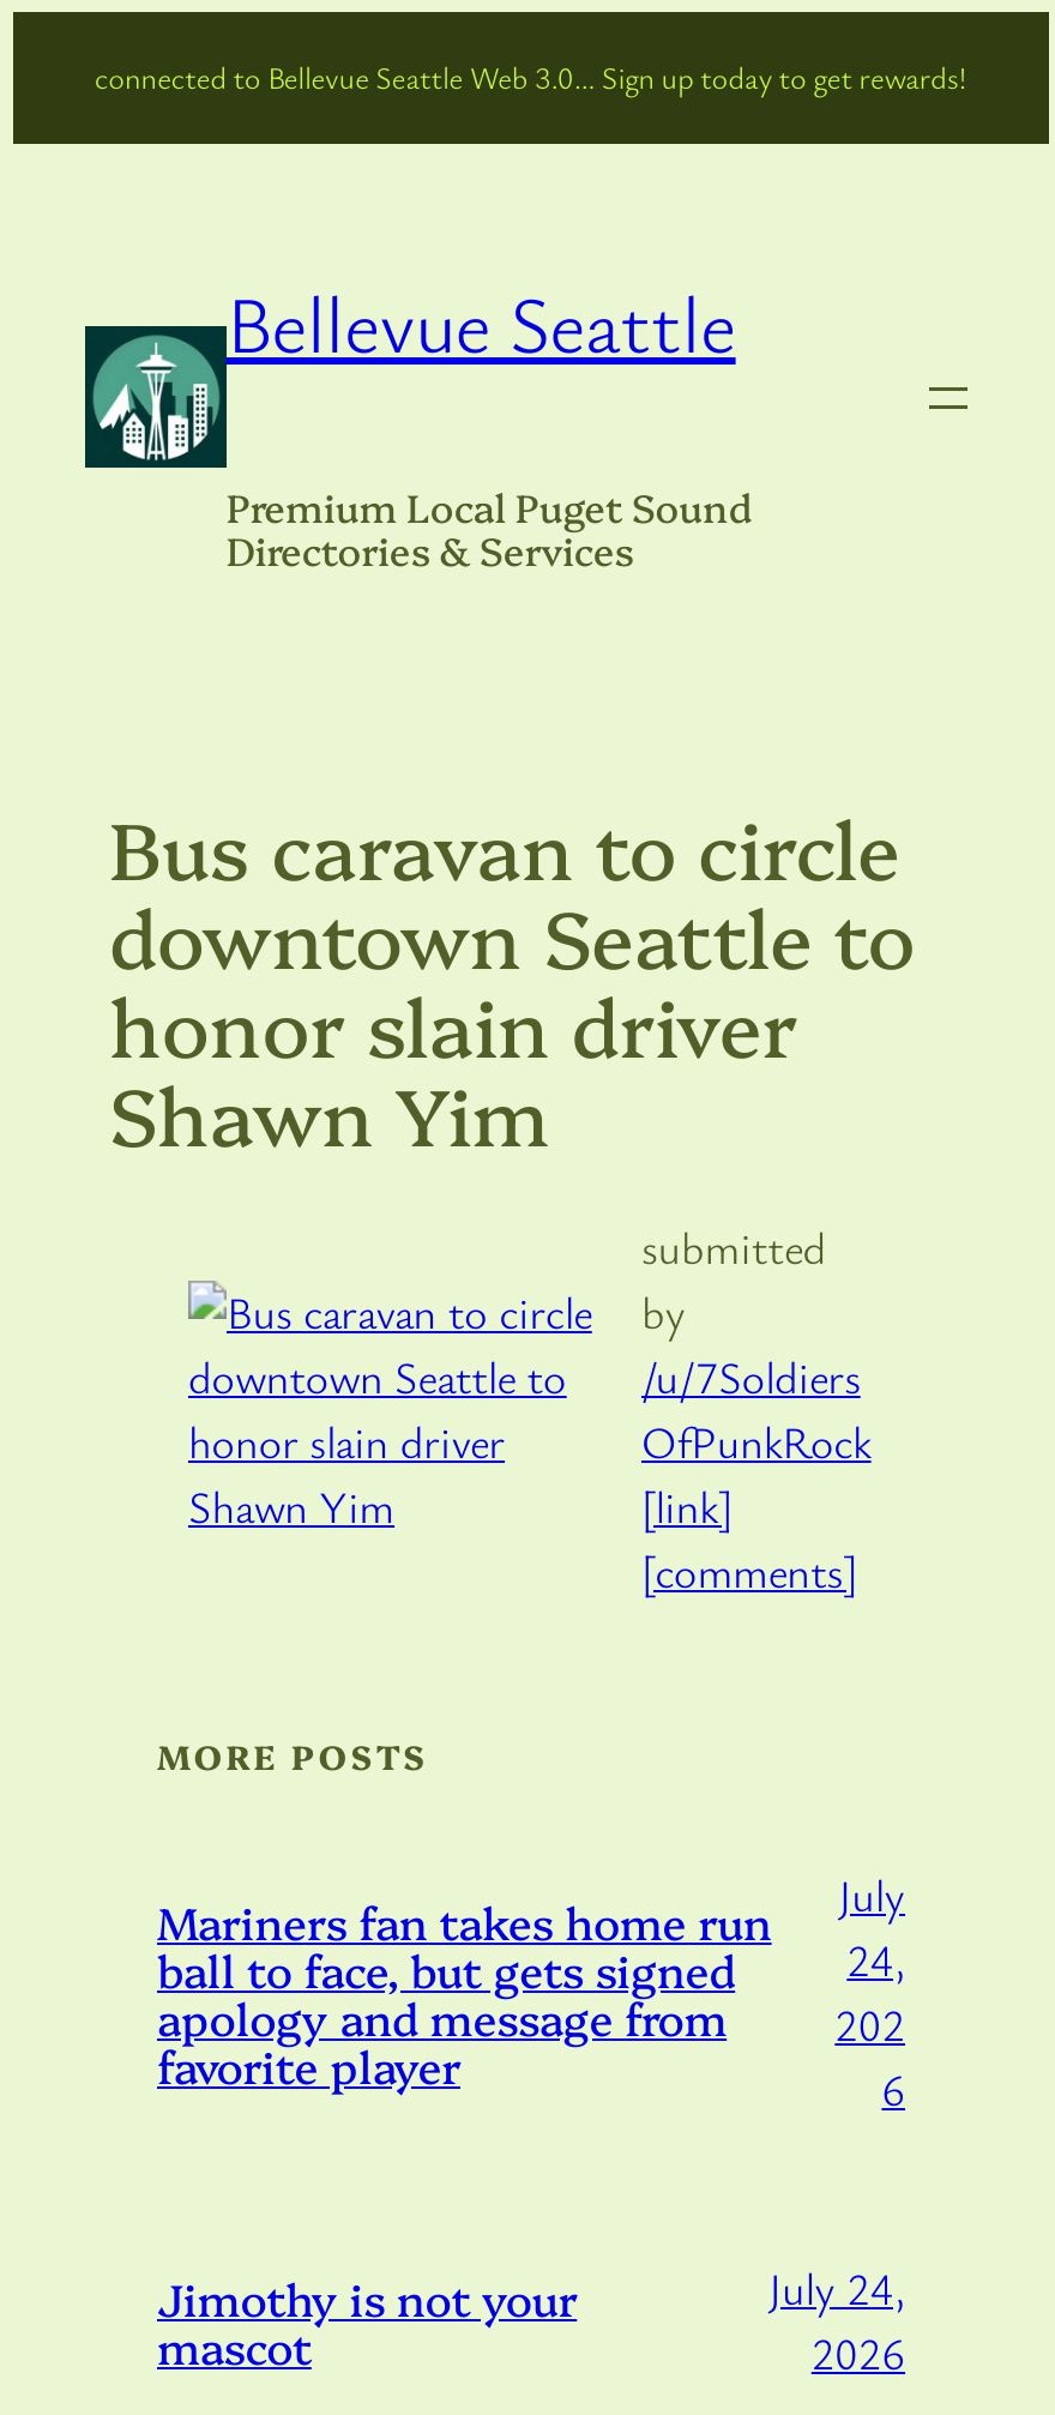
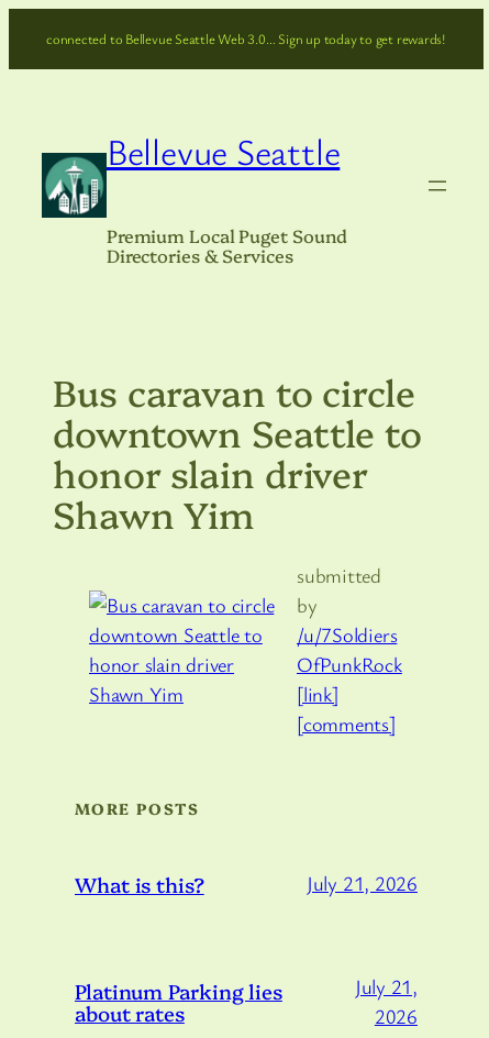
[157,1865,905,2375] July | 24, | 202 | 6 | Jimothy is not your | mascot -> [75,976,282,1026] Platinum Parking lies | about rates
[157,1889,772,2095] Mariners fan takes home run | ball to face, but gets signed | apology and message from | favorite player -> [75,869,418,898] What is this? | July 21, 2026
[768,2258,905,2315] July 24, -> [355,973,418,999] July 21,

